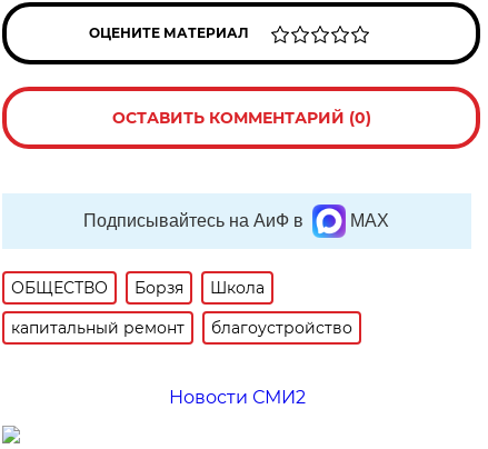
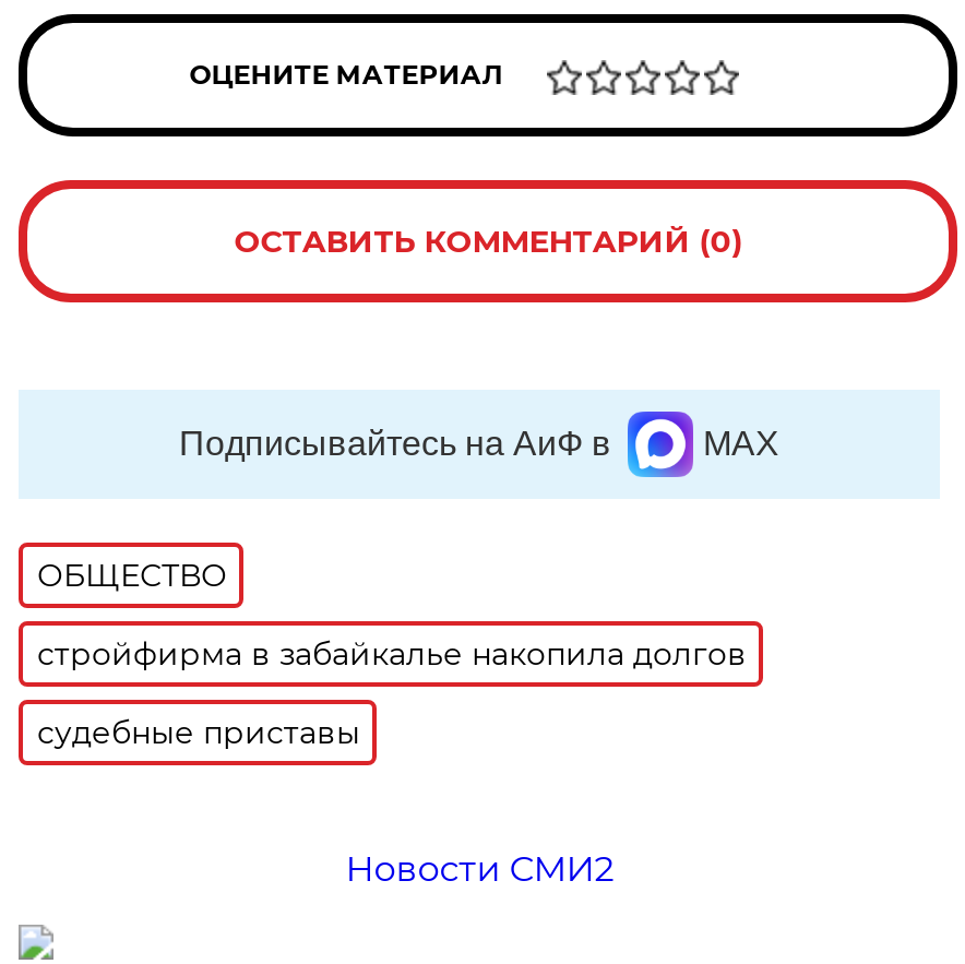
[135,278,265,298] Борзя | Школа -> [37,634,746,674] стройфирма в забайкалье накопила долгов
[12,318,353,338] капитальный ремонт | благоустройство -> [37,713,360,752] судебные приставы

